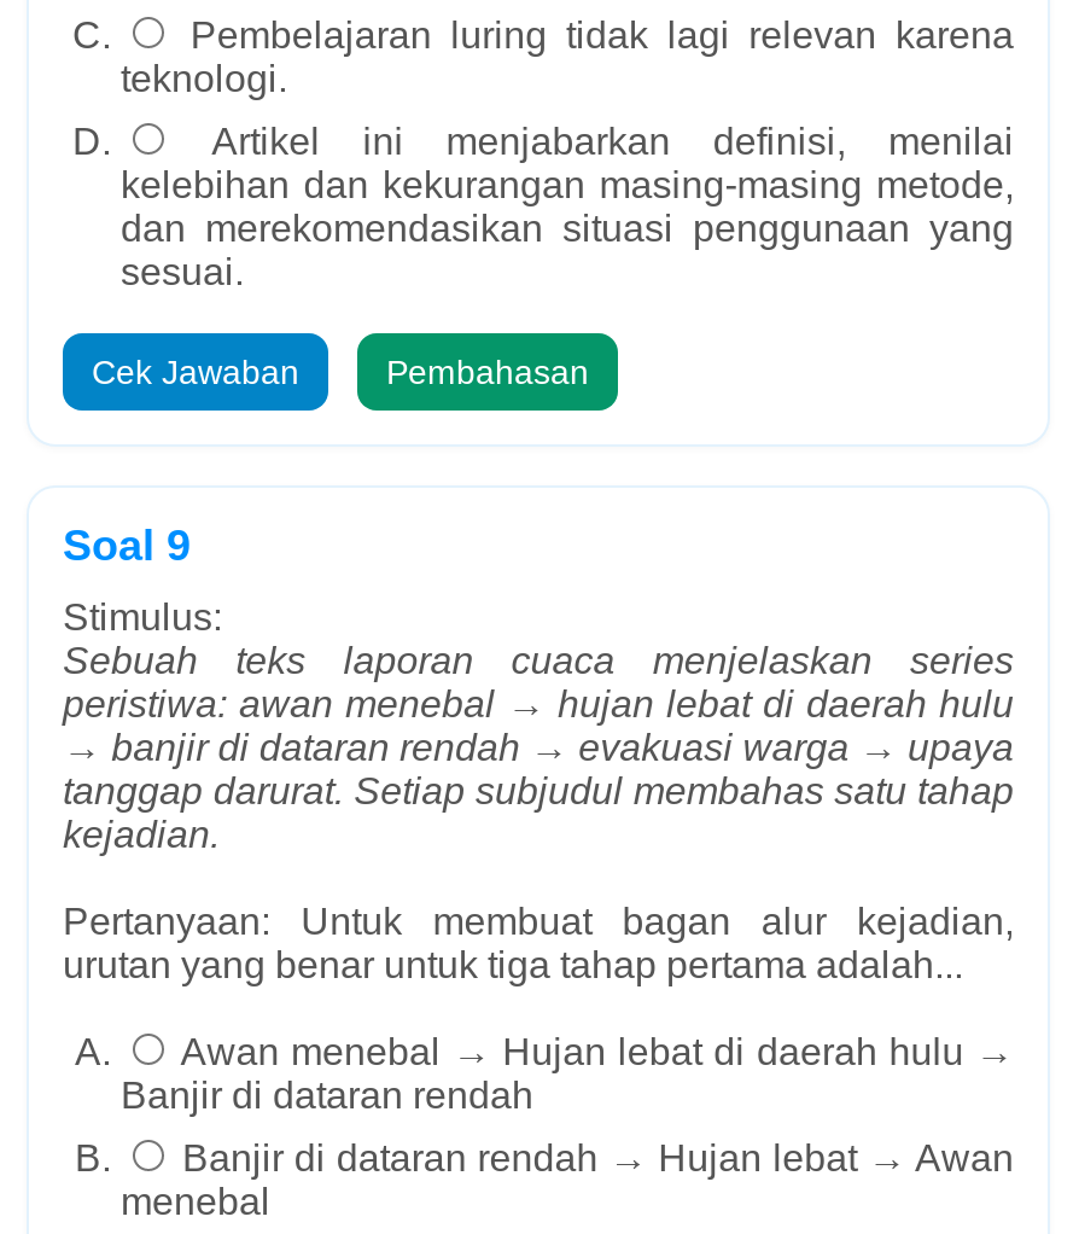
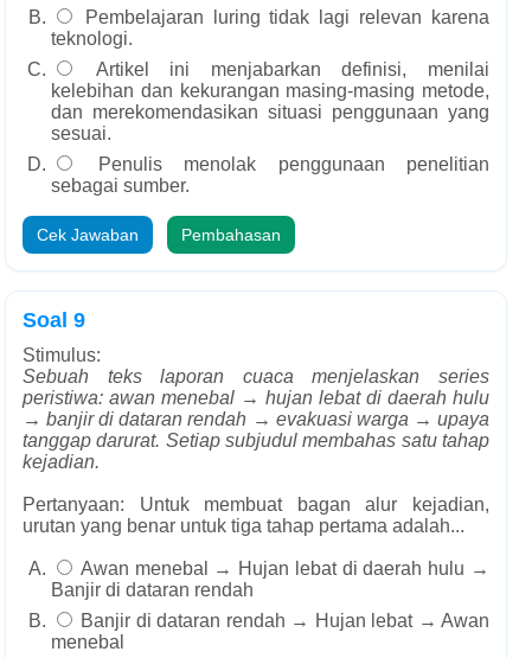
none -> [51,154,489,196] Penulis menolak penggunaan penelitian | sebagai sumber.

